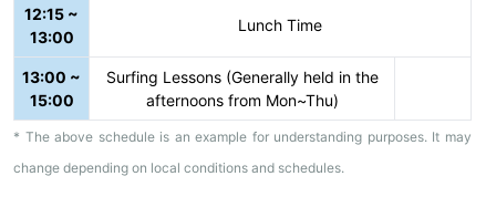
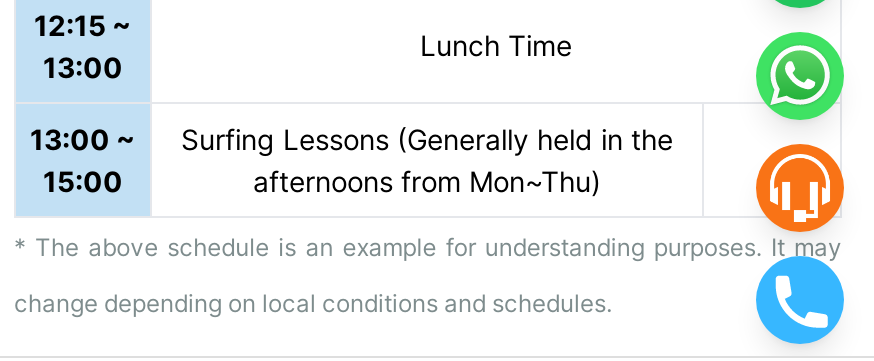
none -> [754,30,846,124] [image]
none -> [754,142,846,226] [image]
none -> [754,266,846,348] [image]

